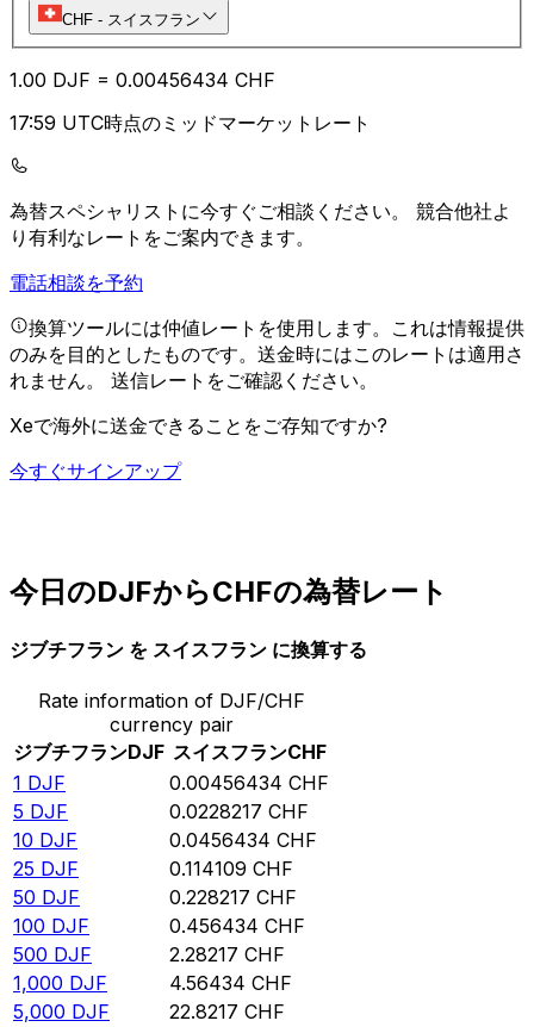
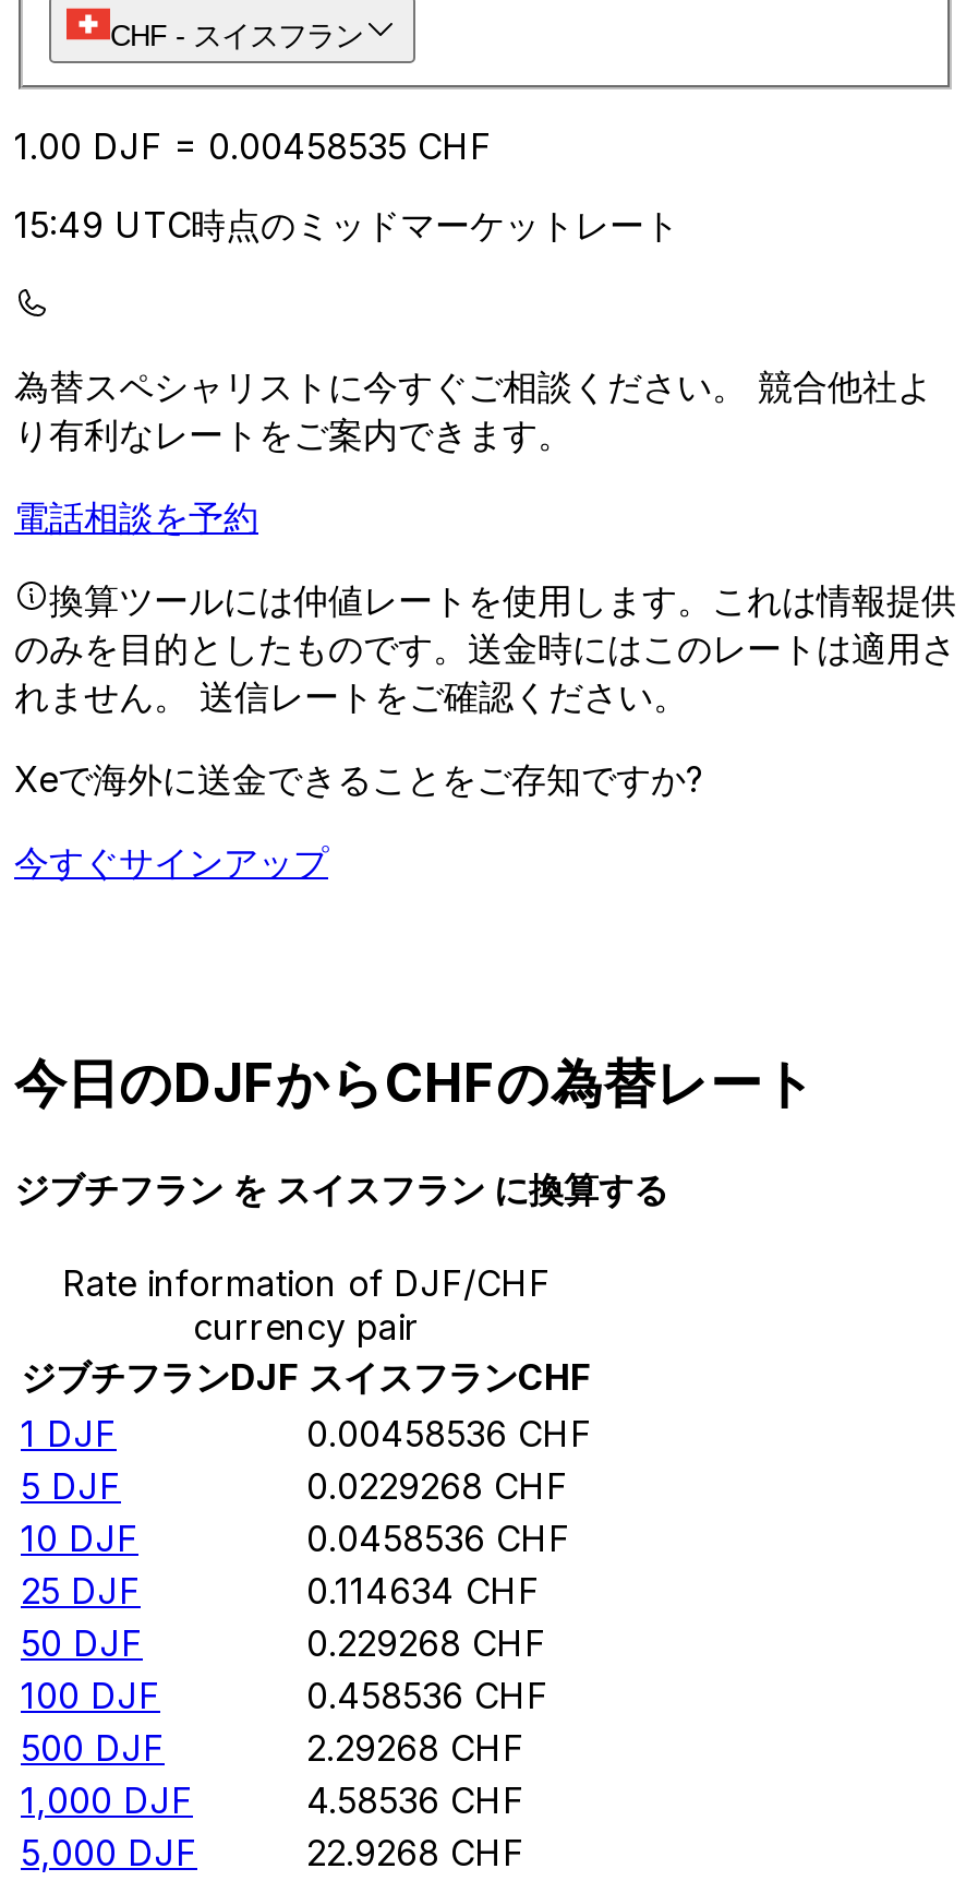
[10,68,275,92] 1.00 DJF = 0.00456434 CHF -> [14,125,492,169] 1.00 DJF = 0.00458535 CHF
[10,111,371,135] 17:59 UTC時点のミッドマーケットレート -> [14,204,679,247] 15:49 UTC時点のミッドマーケットレート
[169,771,329,794] 0.00456434 CHF -> [306,1411,592,1455] 0.00458536 CHF
[169,799,309,823] 0.0228217 CHF -> [306,1464,568,1507] 0.0229268 CHF
[169,828,317,852] 0.0456434 CHF -> [306,1516,570,1560] 0.0458536 CHF
[169,856,293,880] 0.114109 CHF -> [306,1569,540,1612] 0.114634 CHF
[169,885,297,909] 0.228217 CHF -> [306,1621,546,1665] 0.229268 CHF
[169,914,305,937] 0.456434 CHF -> [306,1673,548,1717] 0.458536 CHF
[169,942,285,966] 2.28217 CHF -> [306,1726,524,1769] 2.29268 CHF
[169,971,292,995] 4.56434 CHF -> [306,1778,524,1822] 4.58536 CHF
[169,999,285,1023] 22.8217 CHF -> [306,1830,524,1874] 22.9268 CHF

